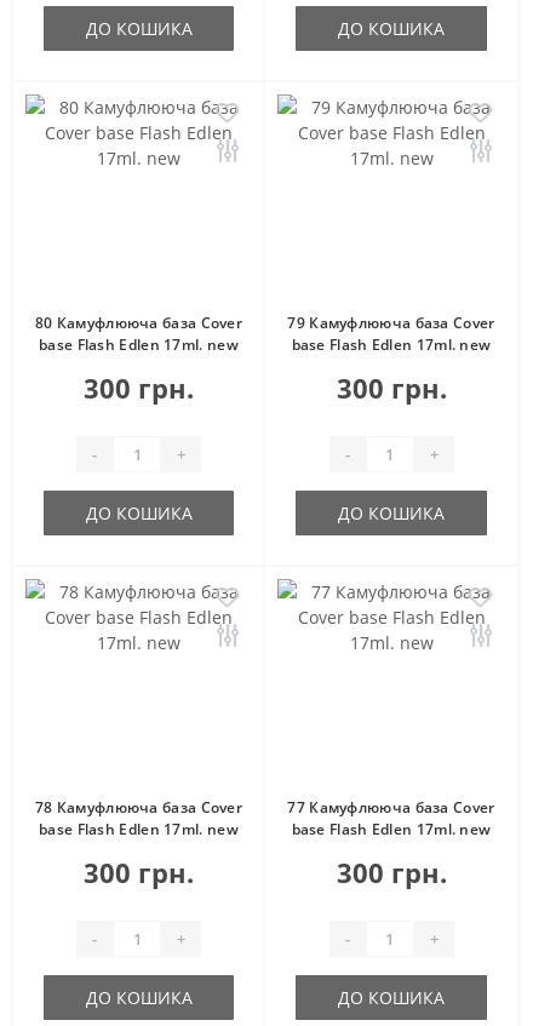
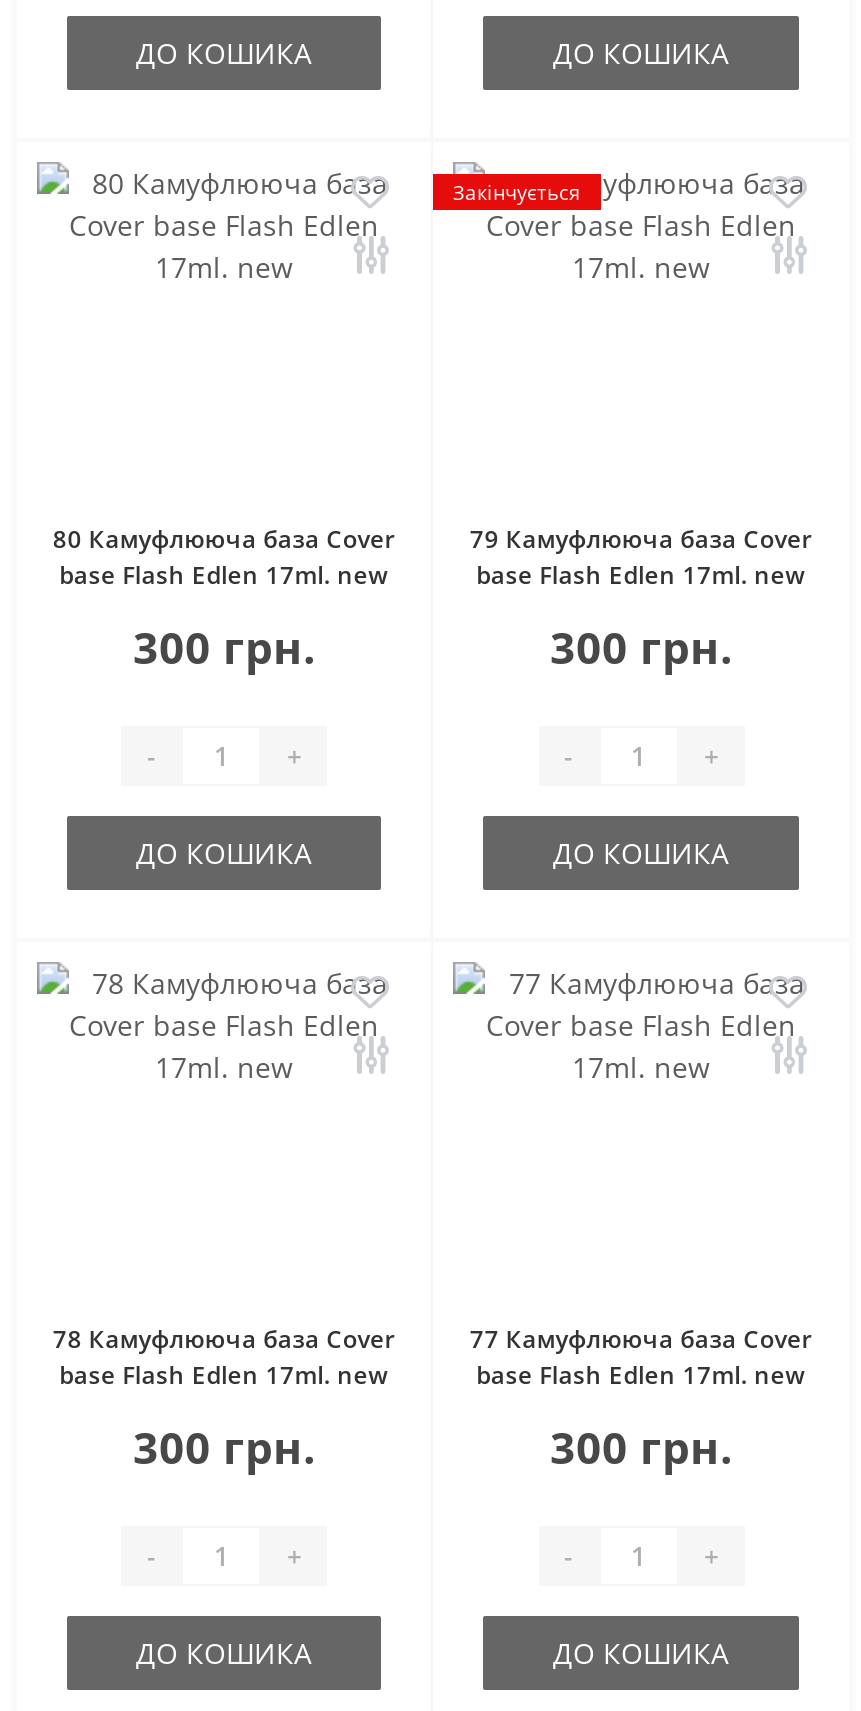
none -> [453,178,581,206] Закінчується

